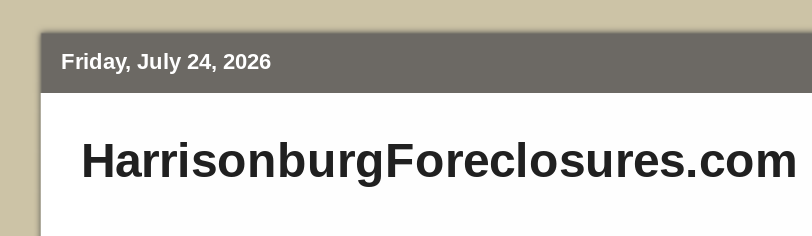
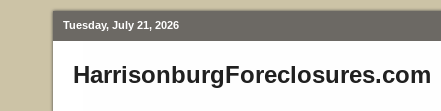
[61,49,271,73] Friday, July 24, 2026 -> [63,19,179,31] Tuesday, July 21, 2026

